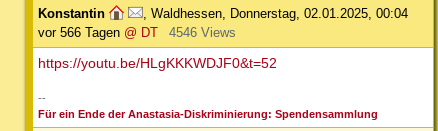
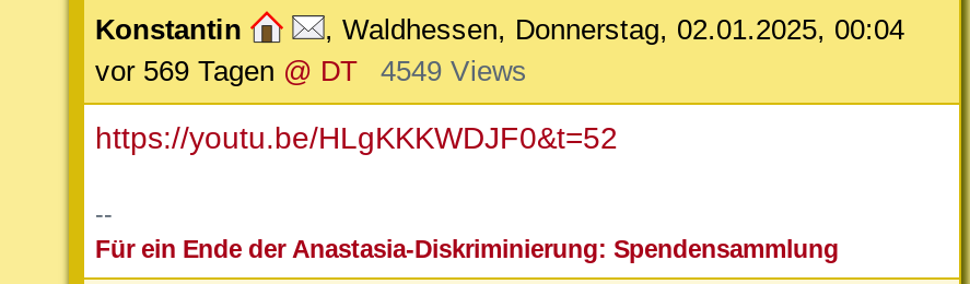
[38,25,158,40] vor 566 Tagen @ DT -> [95,54,358,87] vor 569 Tagen @ DT
[168,25,235,40] 4546 Views -> [381,54,527,87] 4549 Views

